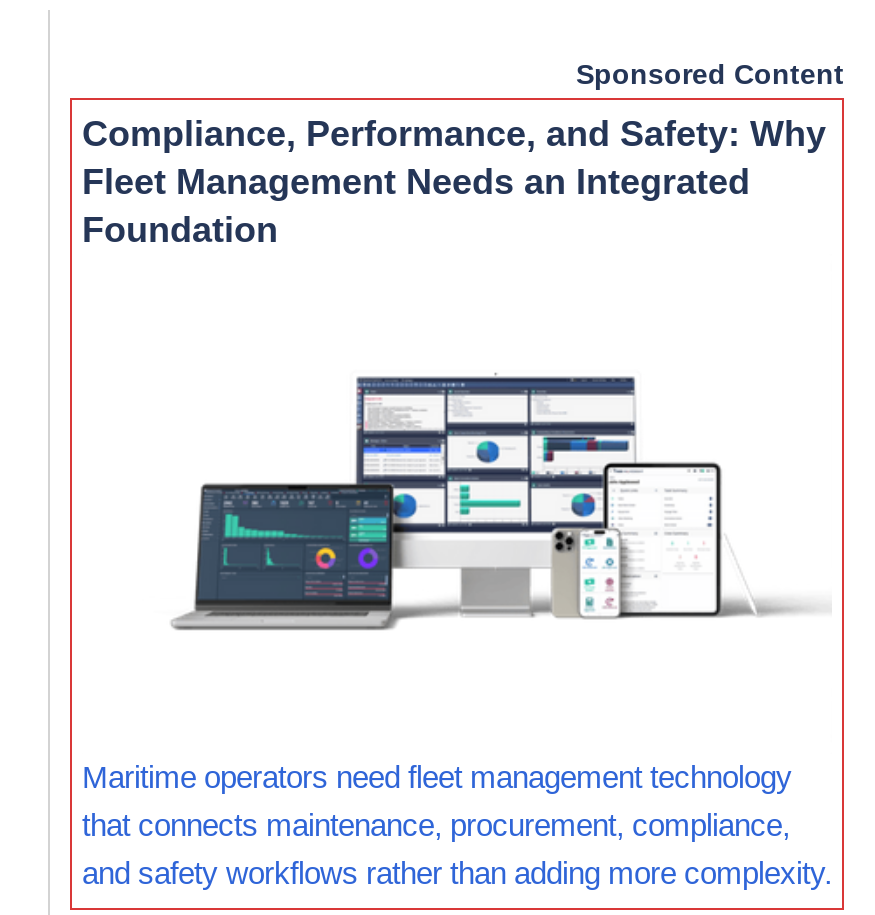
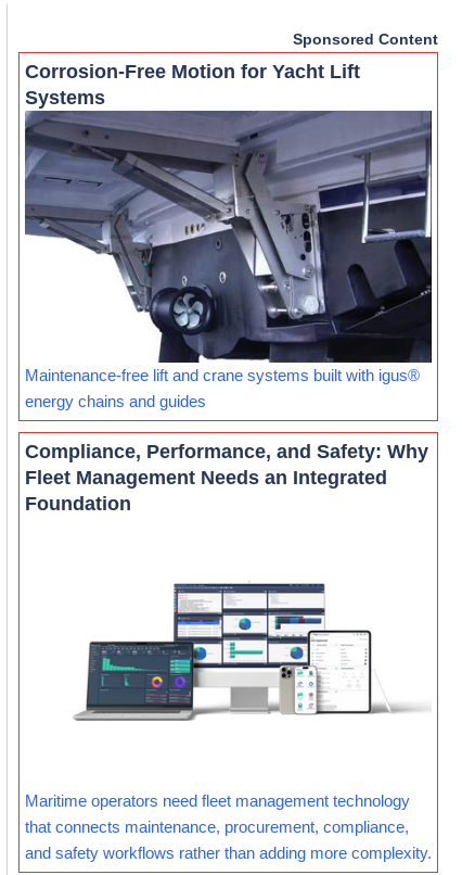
none -> [24,110,433,410] [image] | Maintenance-free lift and crane systems built with igus® | energy chains and guides
none -> [25,61,360,109] Corrosion-Free Motion for Yacht Lift | Systems

